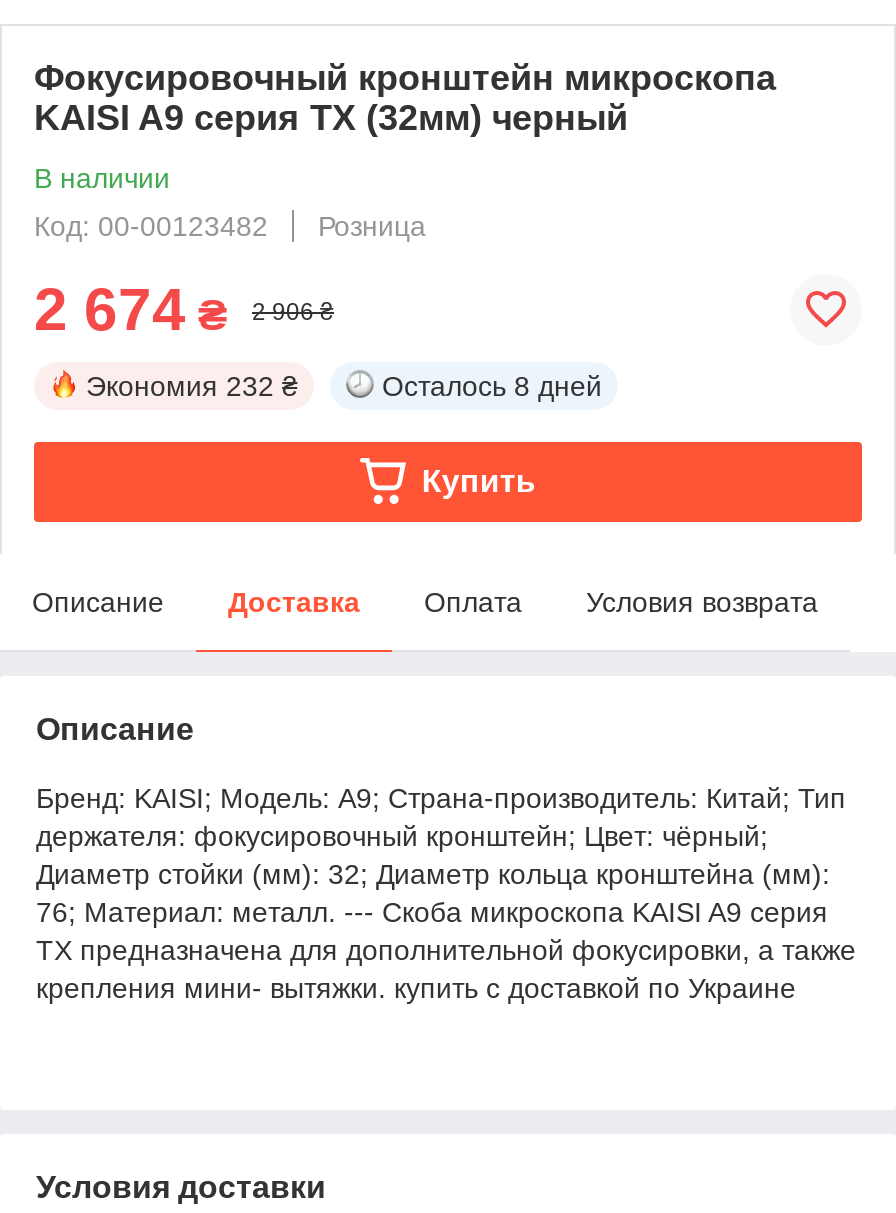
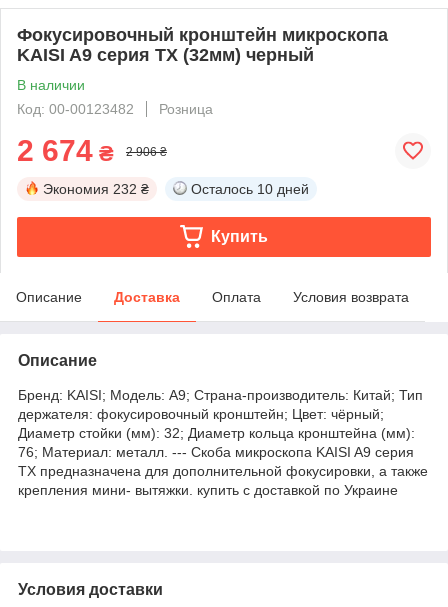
[382,370,602,402] Осталось 8 дней -> [191,181,309,197] Осталось 10 дней

